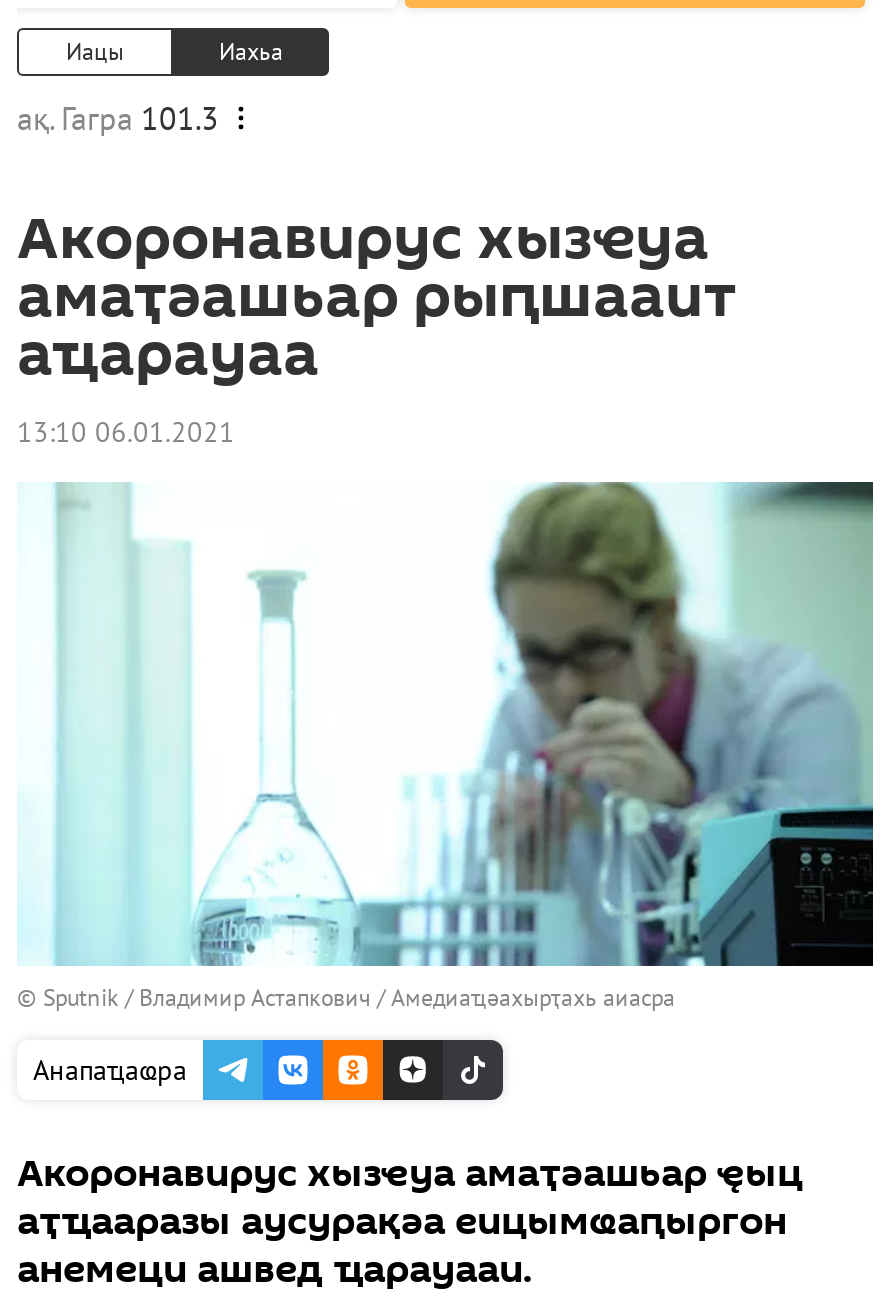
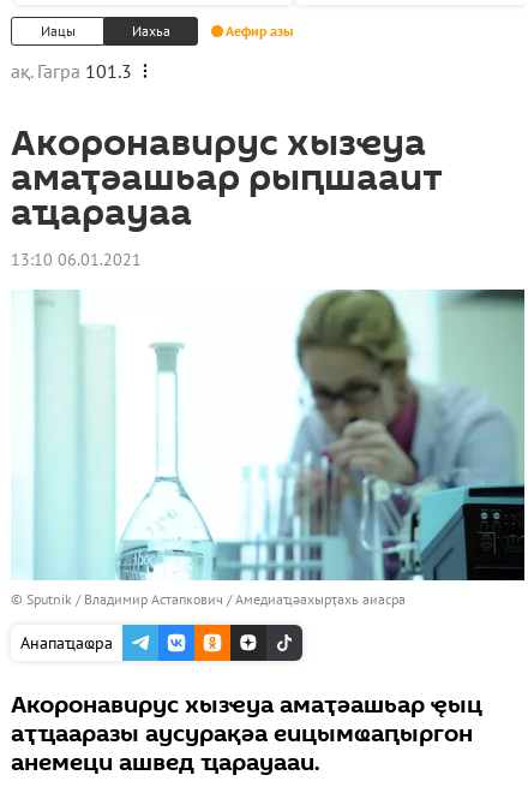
none -> [226,22,293,40] Аефир азы

